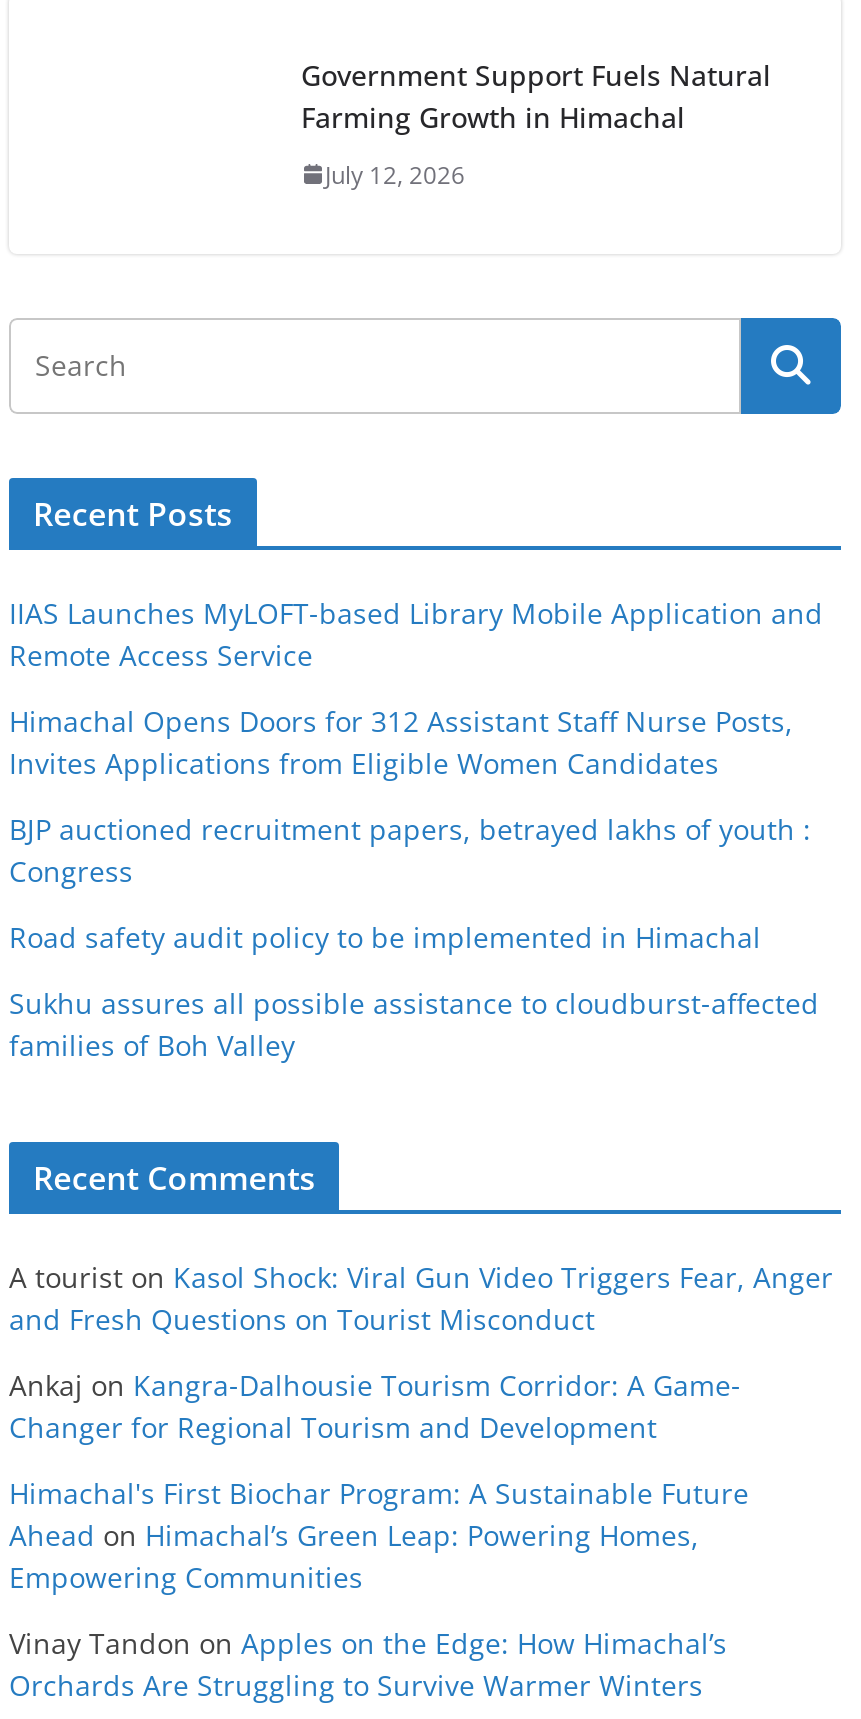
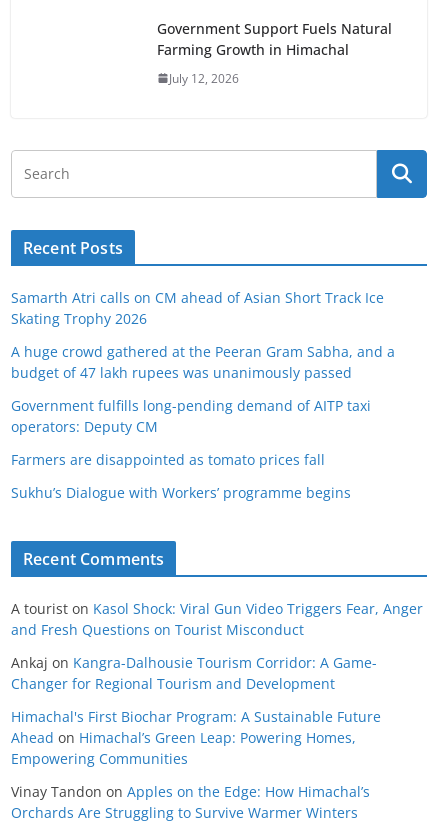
[9,594,823,674] IIAS Launches MyLOFT-based Library Mobile Application and | Remote Access Service -> [11,288,384,328] Samarth Atri calls on CM ahead of Asian Short Track Ice | Skating Trophy 2026
[9,702,793,782] Himachal Opens Doors for 312 Assistant Staff Nurse Posts, | Invites Applications from Eligible Women Candidates -> [11,342,395,382] A huge crowd gathered at the Peeran Gram Sabha, and a | budget of 47 lakh rupees was unanimously passed
[9,810,811,890] BJP auctioned recruitment papers, betrayed lakhs of youth : | Congress -> [11,396,371,436] Government fulfills long-pending demand of AITP taxi | operators: Deputy CM
[9,918,761,956] Road safety audit policy to be implemented in Himachal -> [11,450,325,469] Farmers are disappointed as tomato prices fall
[9,984,819,1064] Sukhu assures all possible assistance to cloudburst-affected | families of Boh Valley -> [11,483,351,502] Sukhu’s Dialogue with Workers’ programme begins

